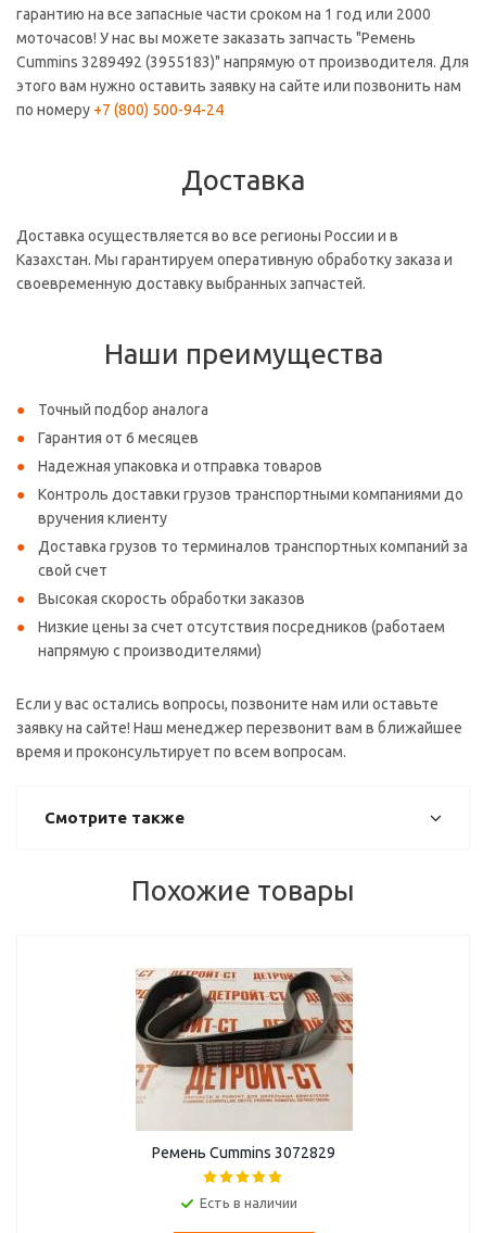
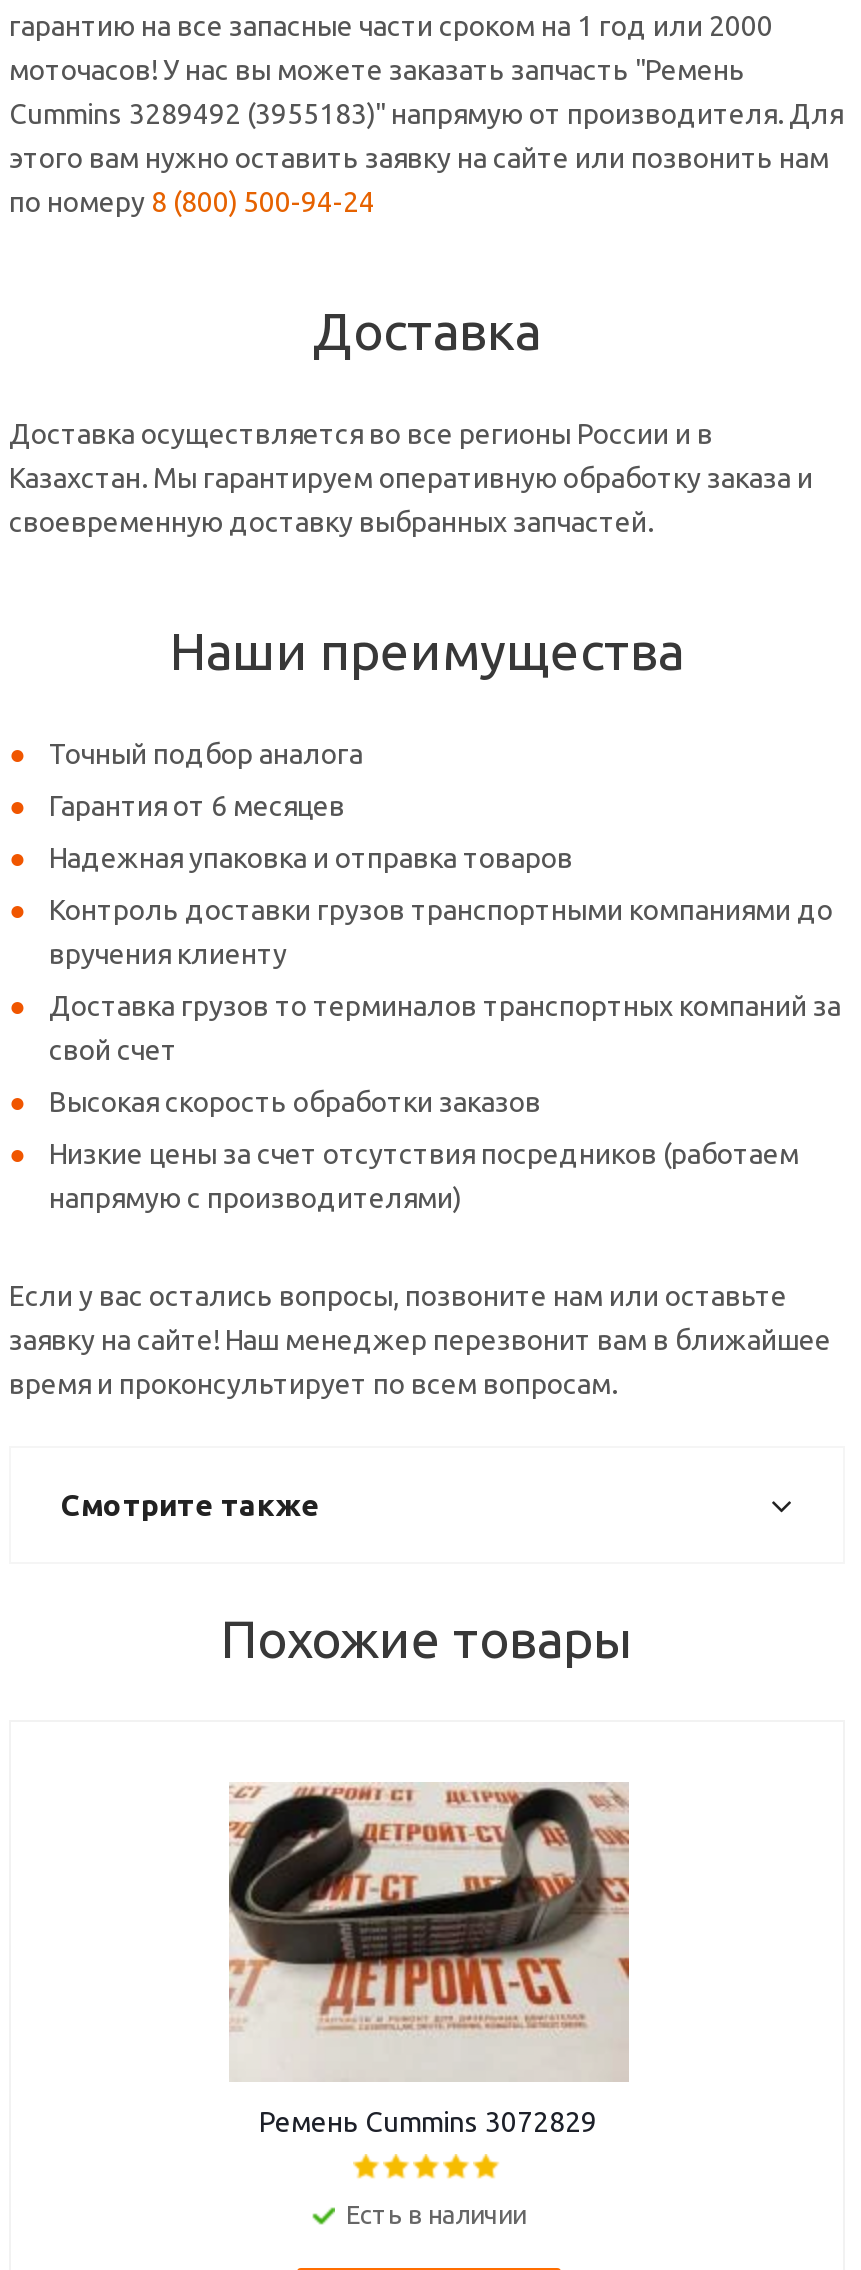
[16,101,224,118] по номеру +7 (800) 500-94-24 -> [9,186,375,218] по номеру 8 (800) 500-94-24

